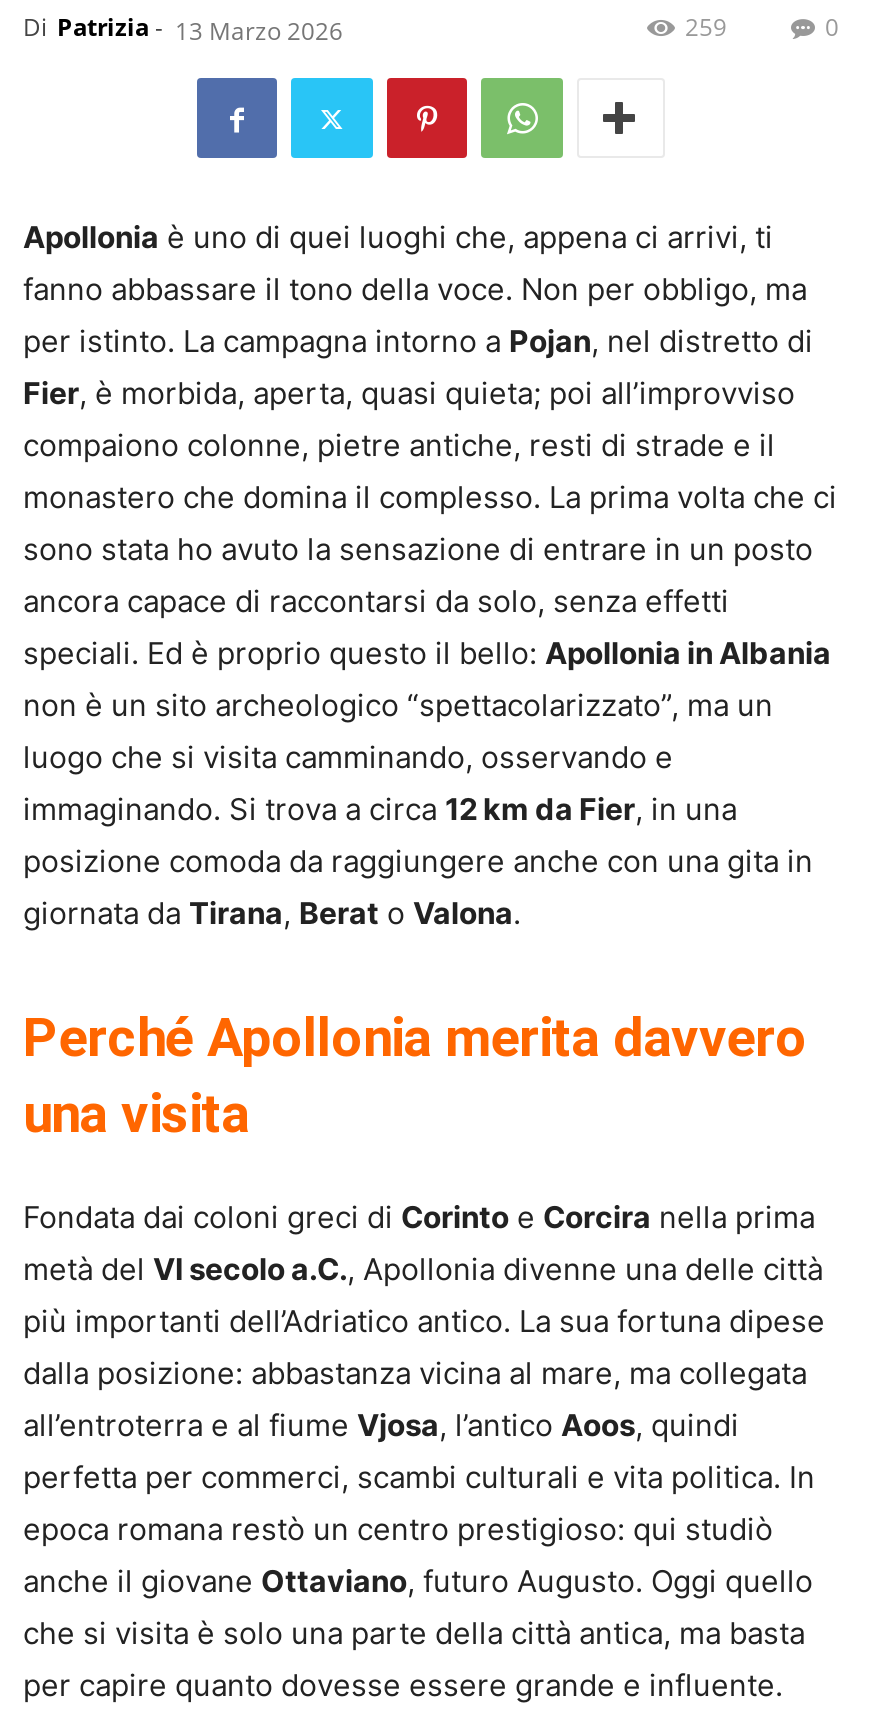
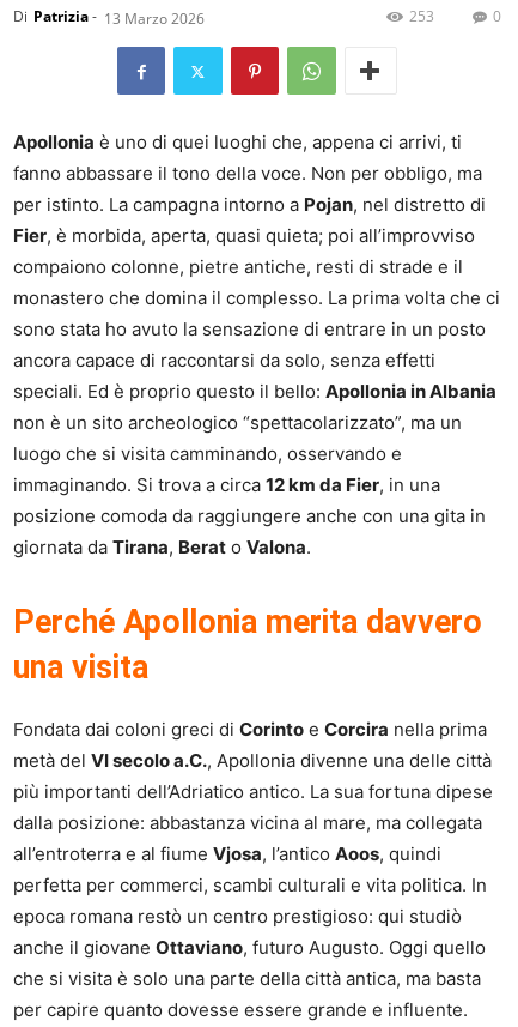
[685,10,727,44] 259 -> [409,6,434,26] 253

